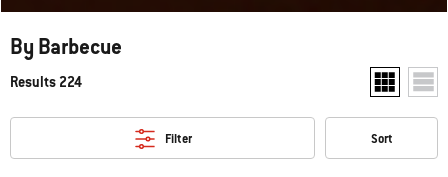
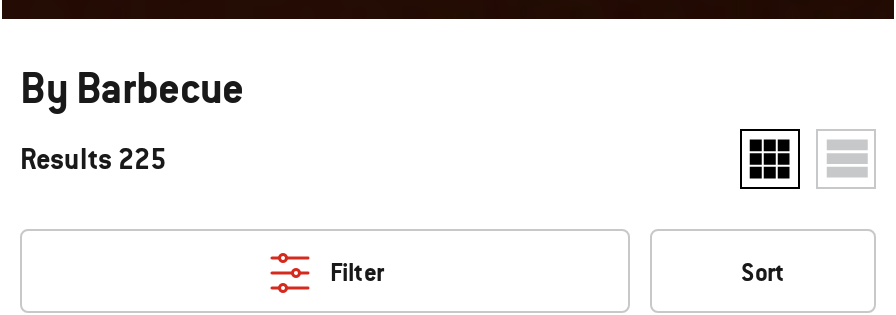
[10,73,82,91] Results 224 -> [20,142,166,178] Results 225

